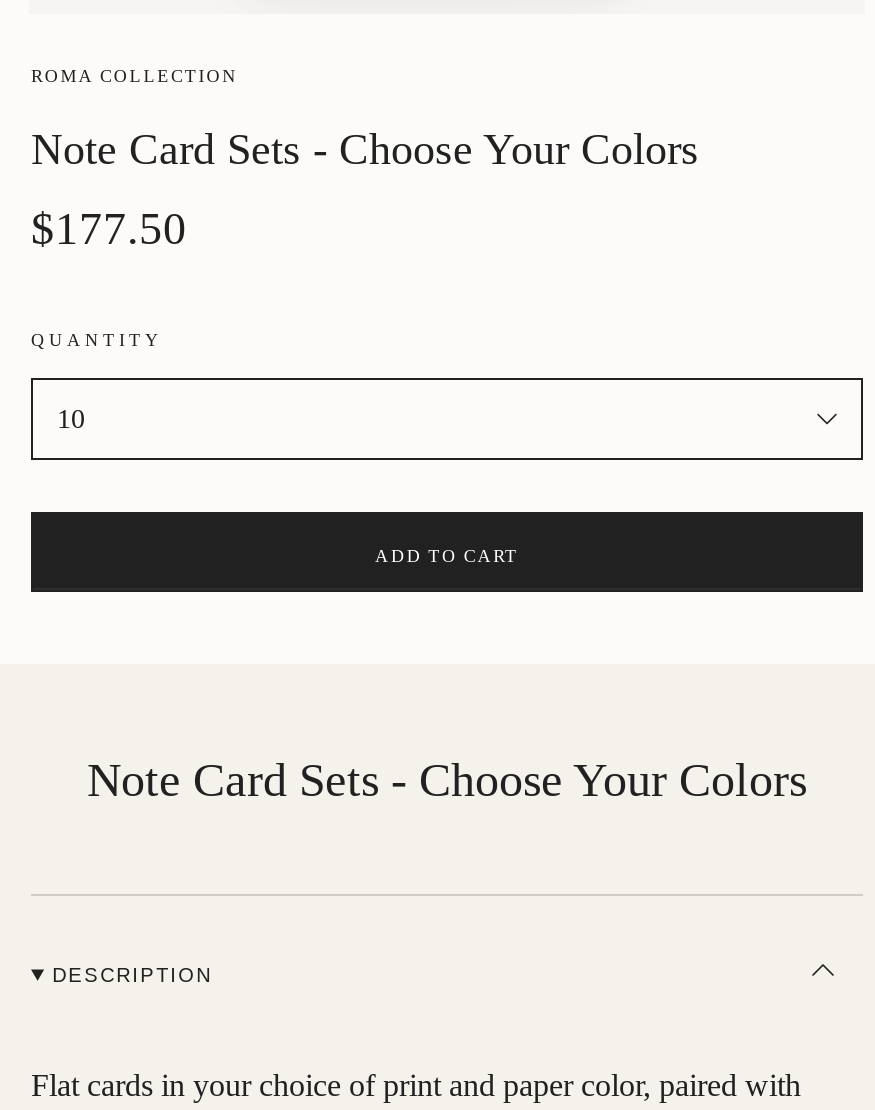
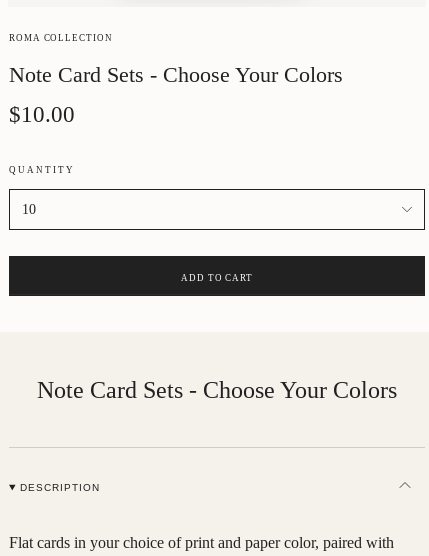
[31,205,187,255] $177.50 -> [9,102,75,127] $10.00

